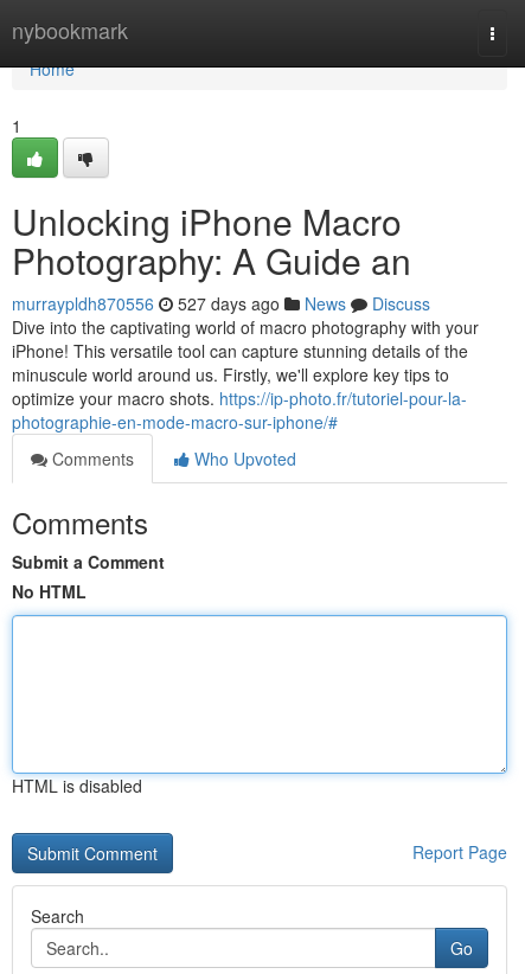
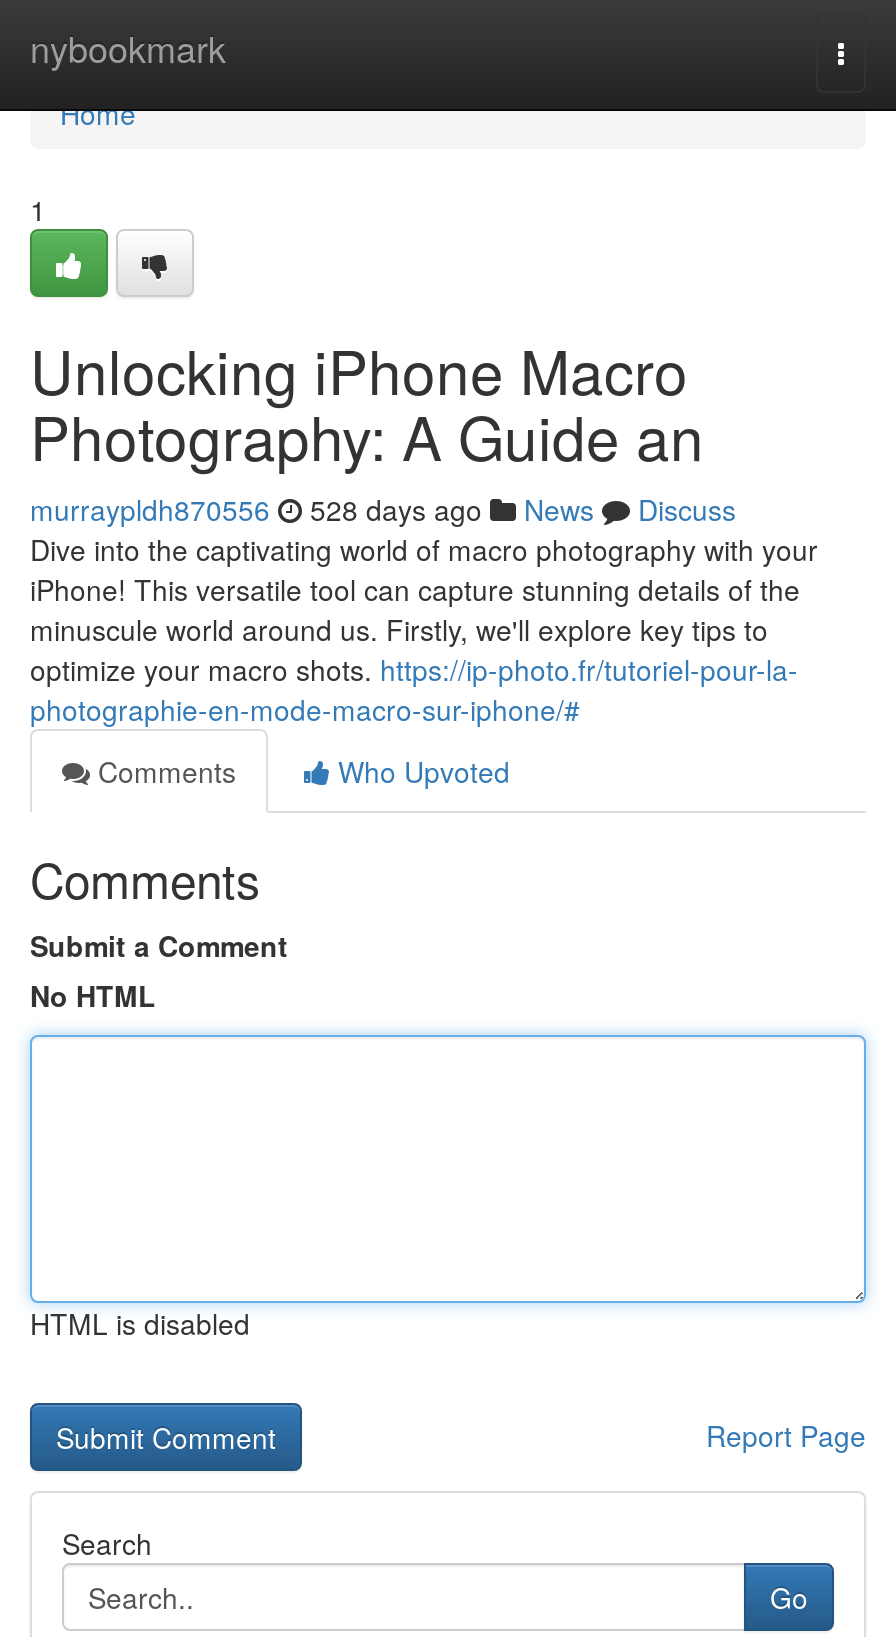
[12,291,430,315] murraypldh870556 527 days ago News Discuss -> [30,489,736,529] murraypldh870556 528 days ago News Discuss

